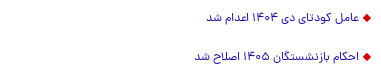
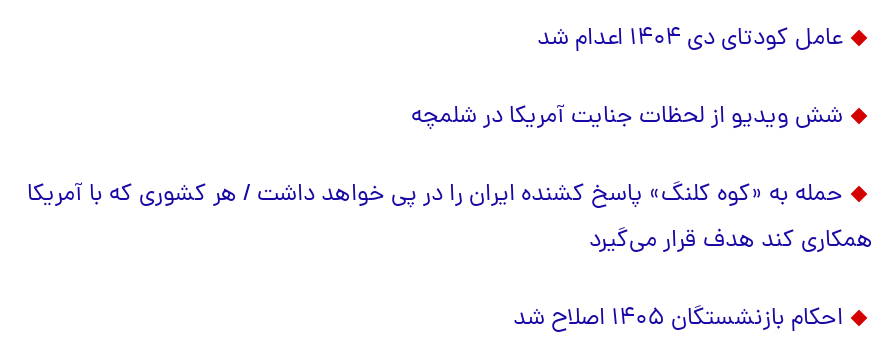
none -> [27,101,873,261] شش ویدیو از لحظات جنایت آمریکا در شلمچه | حمله به «کوه کلنگ» پاسخ کشنده ایران را در پی خواهد داشت / هر کشوری که با آمریکا | همکاری کند هدف قرار می‌گیرد

